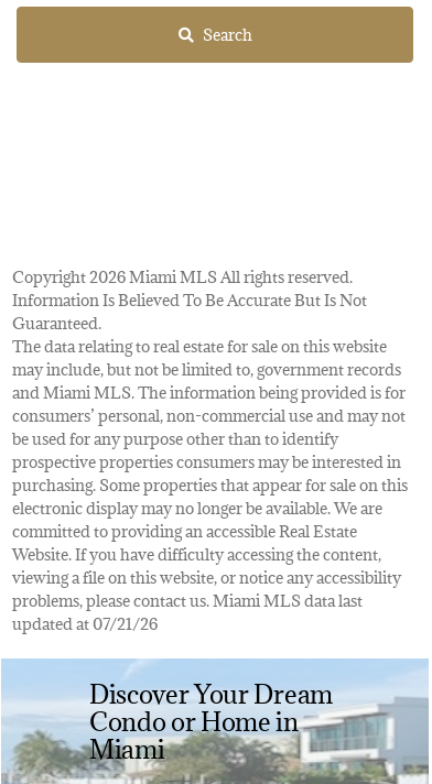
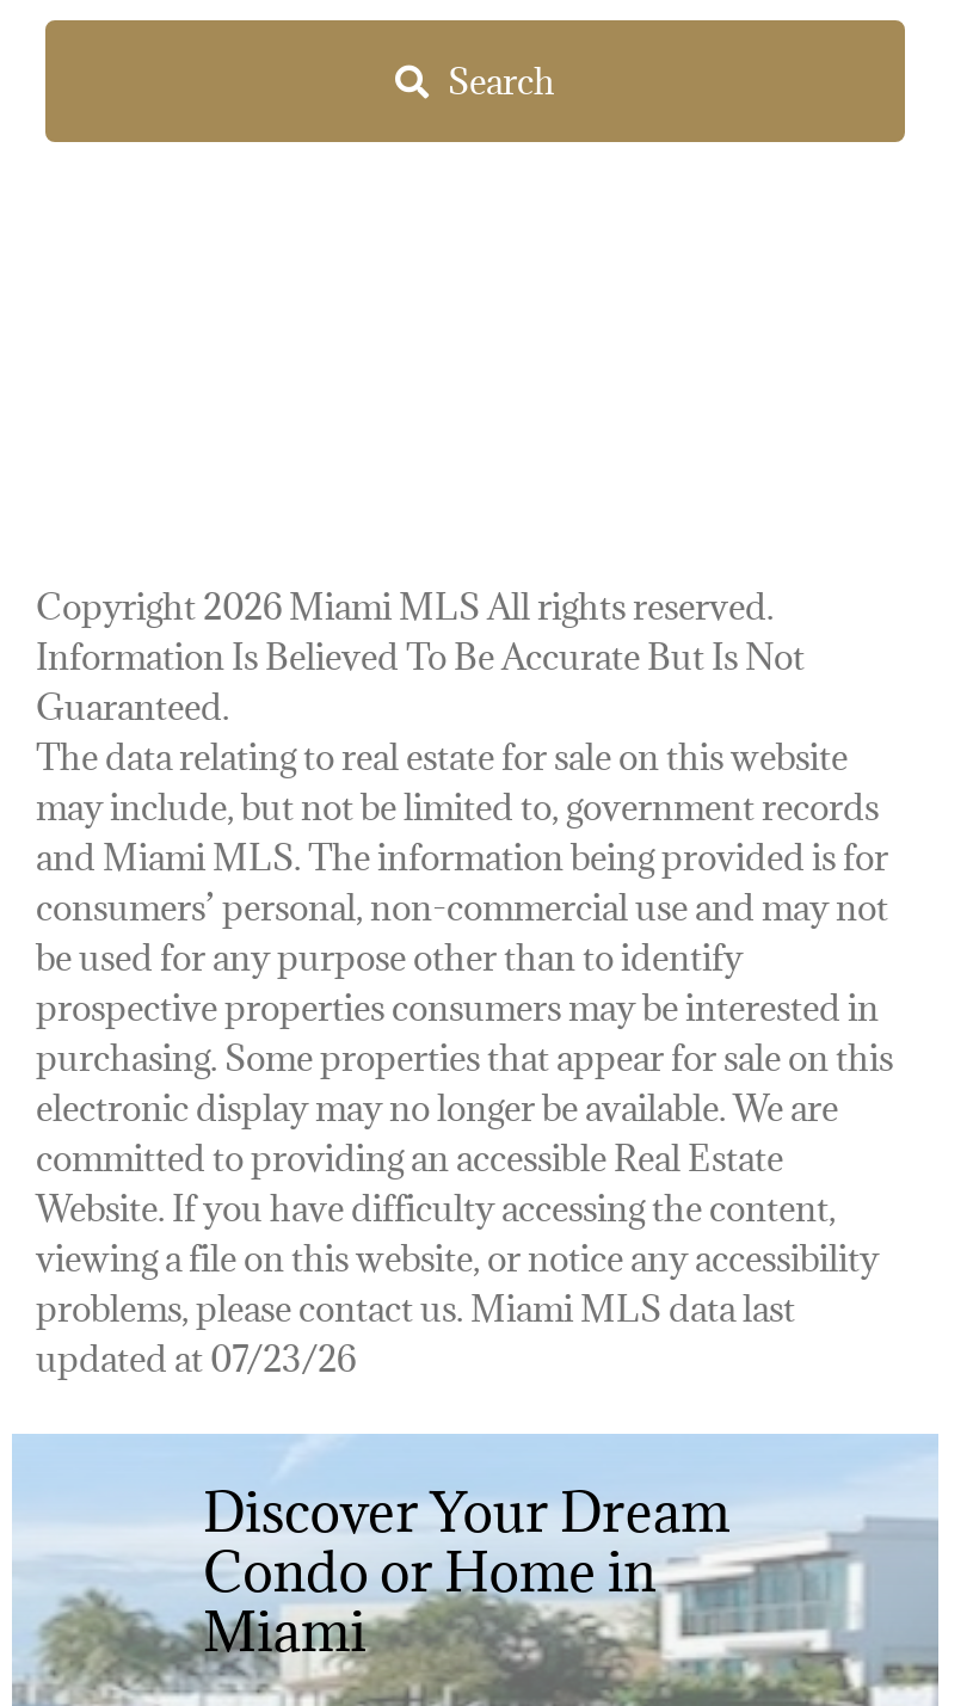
[12,613,158,634] updated at 07/21/26 -> [36,1336,356,1381] updated at 07/23/26

